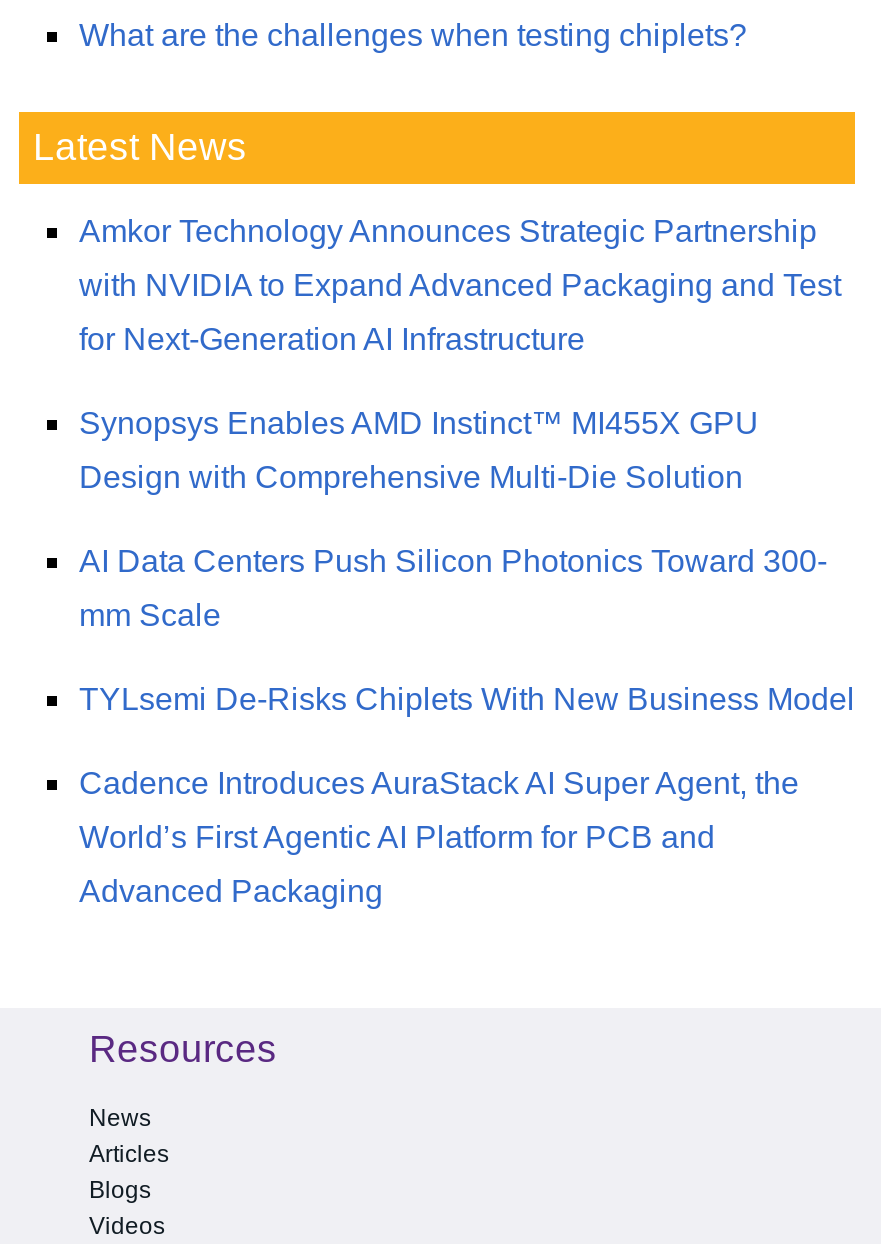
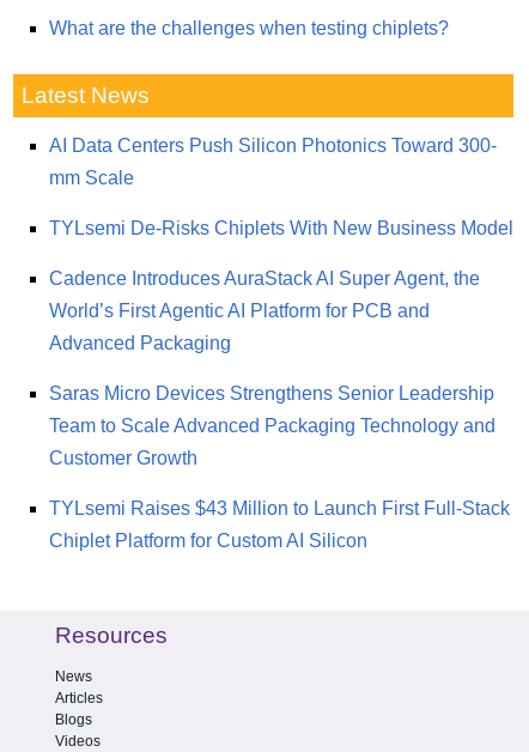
[79,214,841,494] Amkor Technology Announces Strategic Partnership | with NVIDIA to Expand Advanced Packaging and Test | for Next-Generation AI Infrastructure | Synopsys Enables AMD Instinct™ MI455X GPU | Design with Comprehensive Multi-Die Solution -> none
moved [79,544,855,908] -> [49,135,513,353]: AI Data Centers Push Silicon Photonics Toward 300- | mm Scale | TYLsemi De-Risks Chiplets With New Business Model | Cadence Introduces AuraStack AI Super Agent, the | World’s First Agentic AI Platform for PCB and | Advanced Packaging
none -> [49,383,510,551] Saras Micro Devices Strengthens Senior Leadership | Team to Scale Advanced Packaging Technology and | Customer Growth | TYLsemi Raises $43 Million to Launch First Full-Stack | Chiplet Platform for Custom AI Silicon

